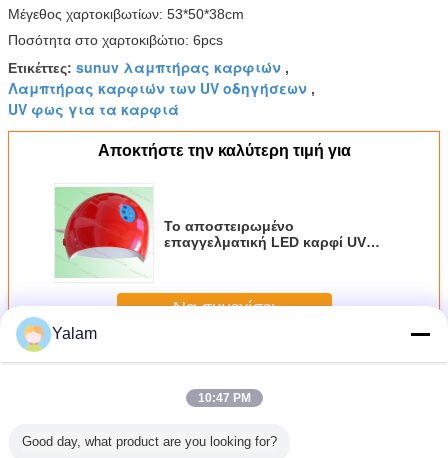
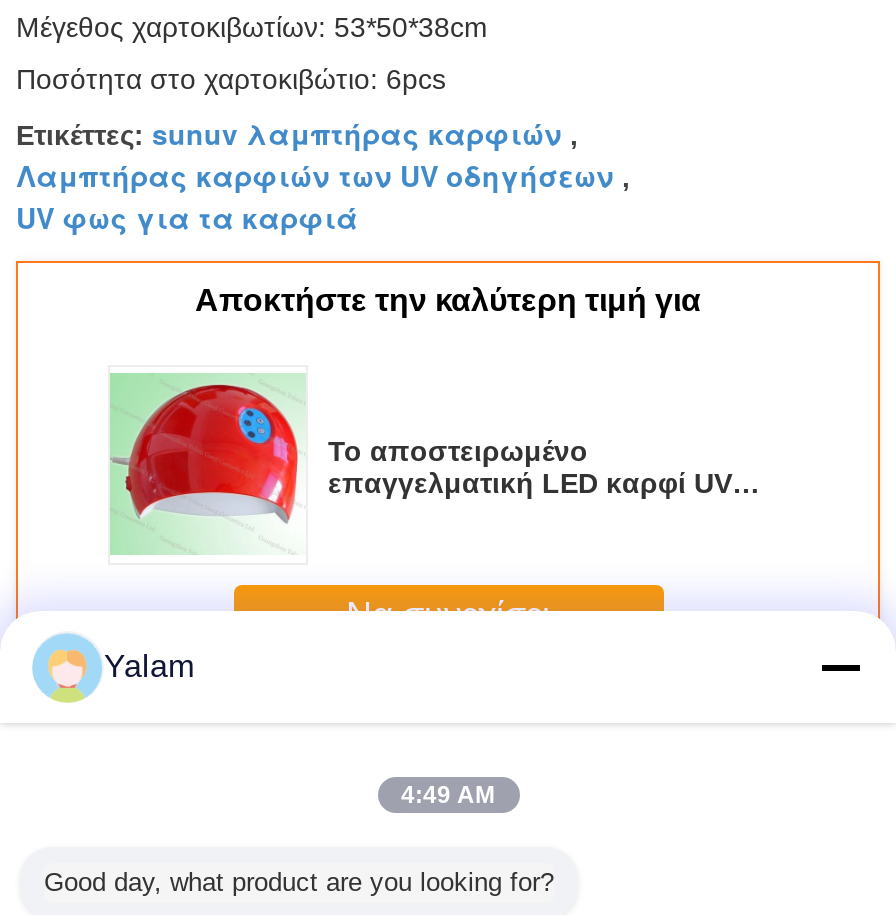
[197,391,250,405] 10:47 PM -> [401,781,495,809] 4:49 AM

